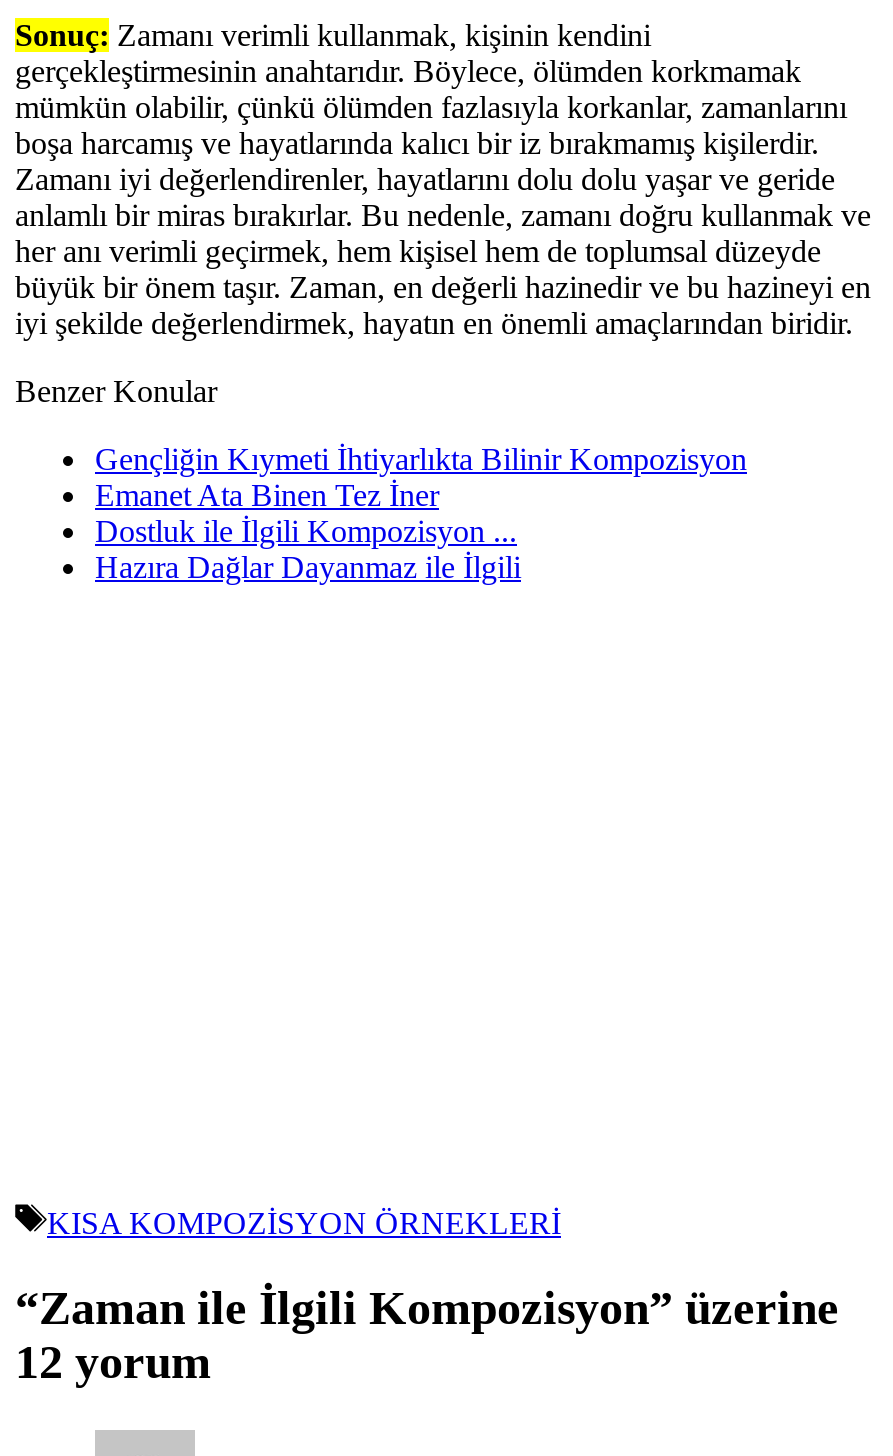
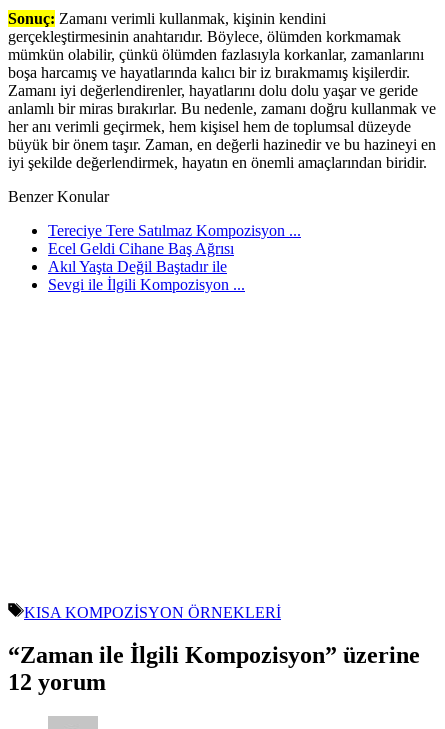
[95,442,747,584] Gençliğin Kıymeti İhtiyarlıkta Bilinir Kompozisyon | Emanet Ata Binen Tez İner | Dostluk ile İlgili Kompozisyon ... | Hazıra Dağlar Dayanmaz ile İlgili -> [48,222,301,293] Tereciye Tere Satılmaz Kompozisyon ... | Ecel Geldi Cihane Baş Ağrısı | Akıl Yaşta Değil Baştadır ile | Sevgi ile İlgili Kompozisyon ...

